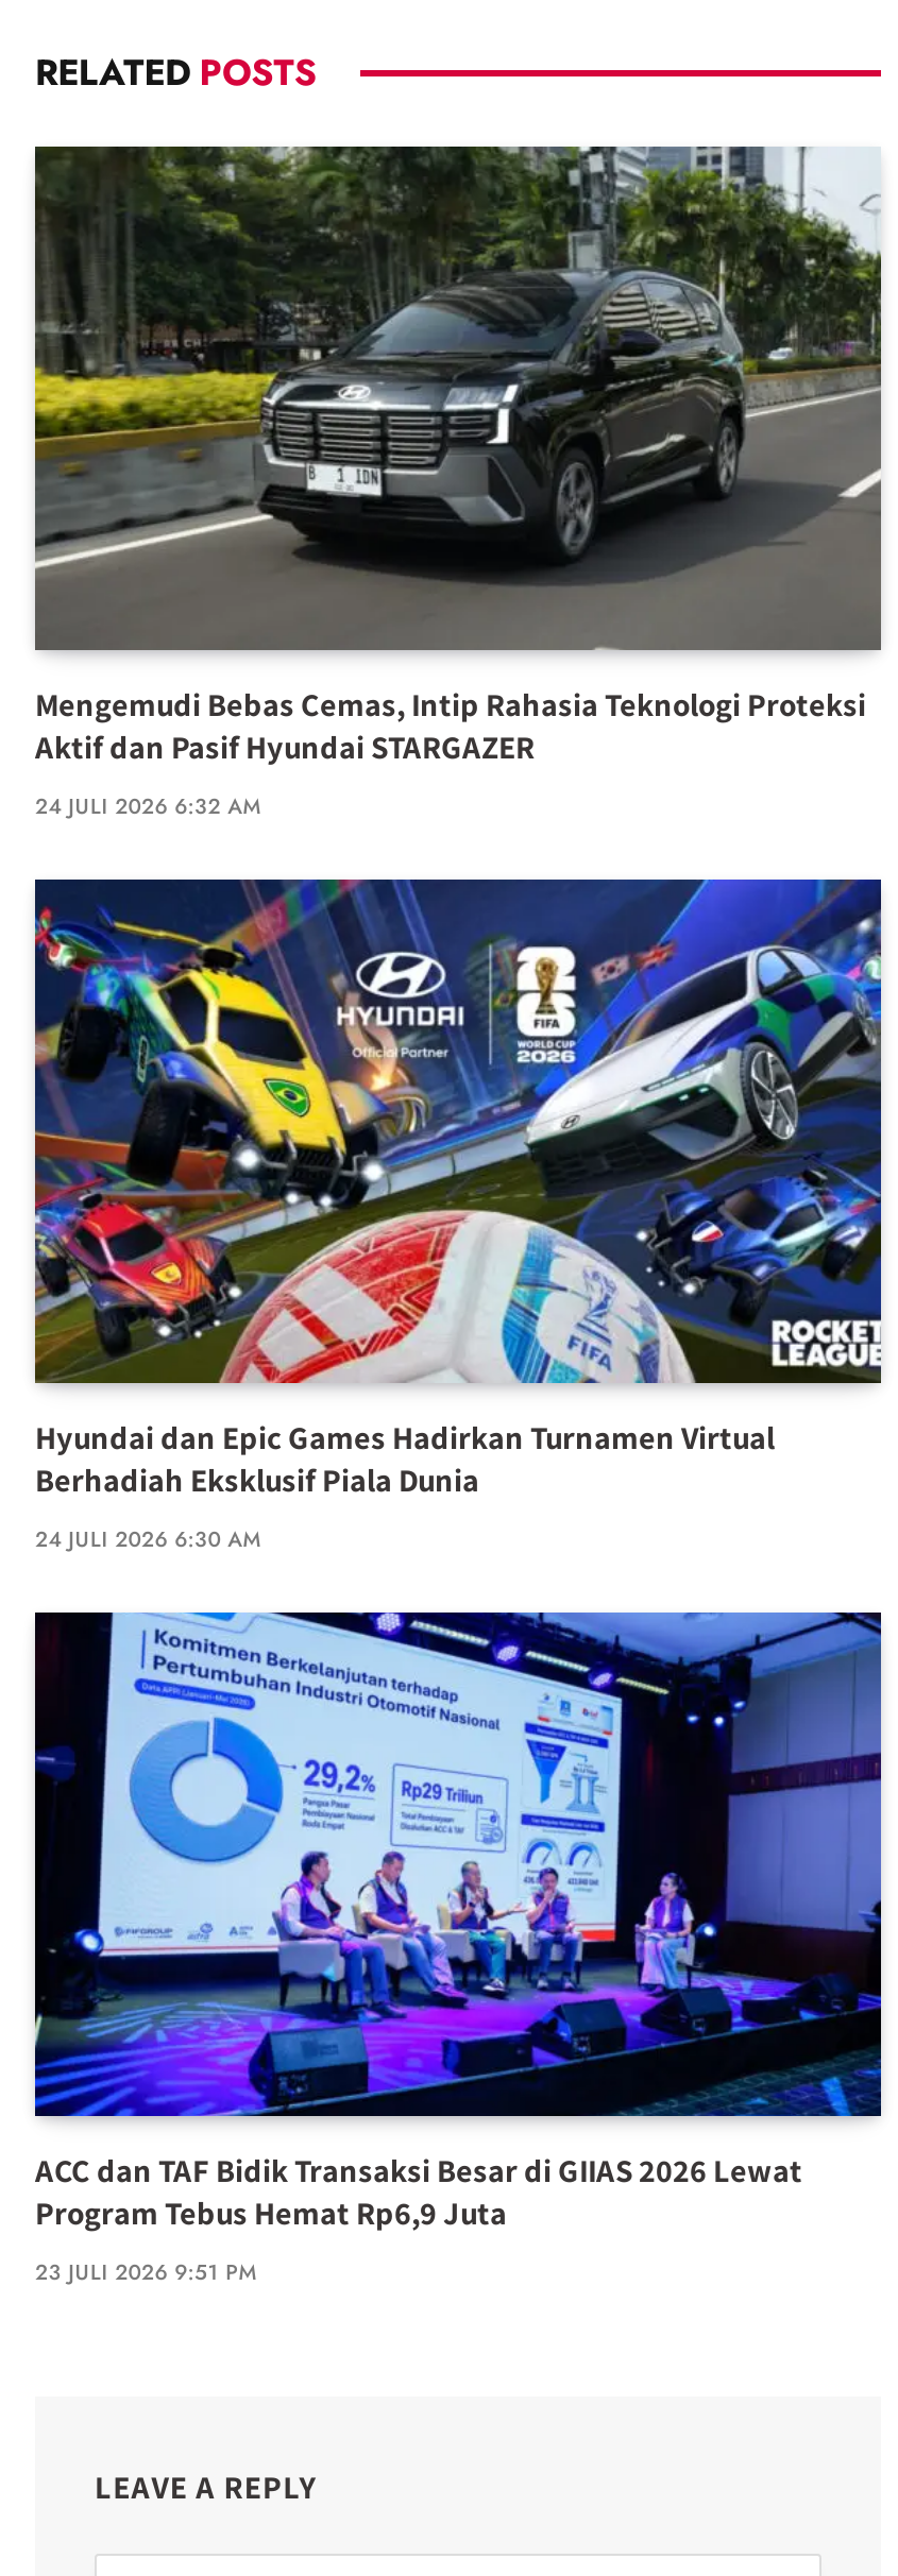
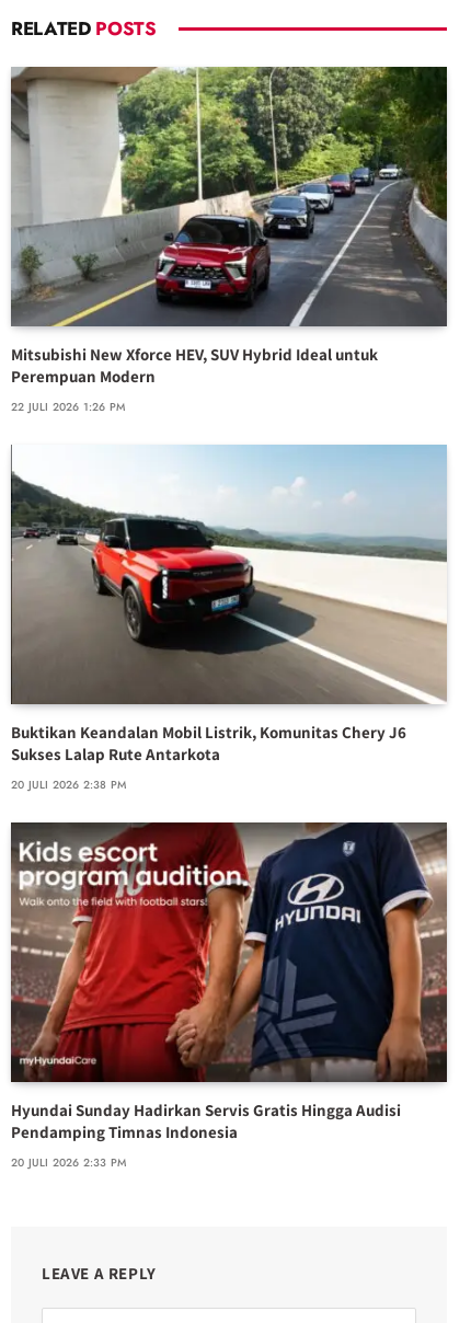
[33,144,881,767] [image] | Mengemudi Bebas Cemas, Intip Rahasia Teknologi Proteksi | Aktif dan Pasif Hyundai STARGAZER -> [11,66,448,387] [image] | Mitsubishi New Xforce HEV, SUV Hybrid Ideal untuk | Perempuan Modern
[35,791,260,822] 24 JULI 2026 6:32 AM -> [11,399,125,415] 22 JULI 2026 1:26 PM
[33,877,883,1500] [image] | Hyundai dan Epic Games Hadirkan Turnamen Virtual | Berhadiah Eksklusif Piala Dunia -> [11,445,447,764] [image] | Buktikan Keandalan Mobil Listrik, Komunitas Chery J6 | Sukses Lalap Rute Antarkota
[35,1523,260,1555] 24 JULI 2026 6:30 AM -> [11,776,126,793] 20 JULI 2026 2:38 PM
[33,1610,883,2232] [image] | ACC dan TAF Bidik Transaksi Besar di GIIAS 2026 Lewat | Program Tebus Hemat Rp6,9 Juta -> [10,821,448,1142] [image] | Hyundai Sunday Hadirkan Servis Gratis Hingga Audisi | Pendamping Timnas Indonesia
[35,2256,256,2288] 23 JULI 2026 9:51 PM -> [11,1154,126,1171] 20 JULI 2026 2:33 PM

